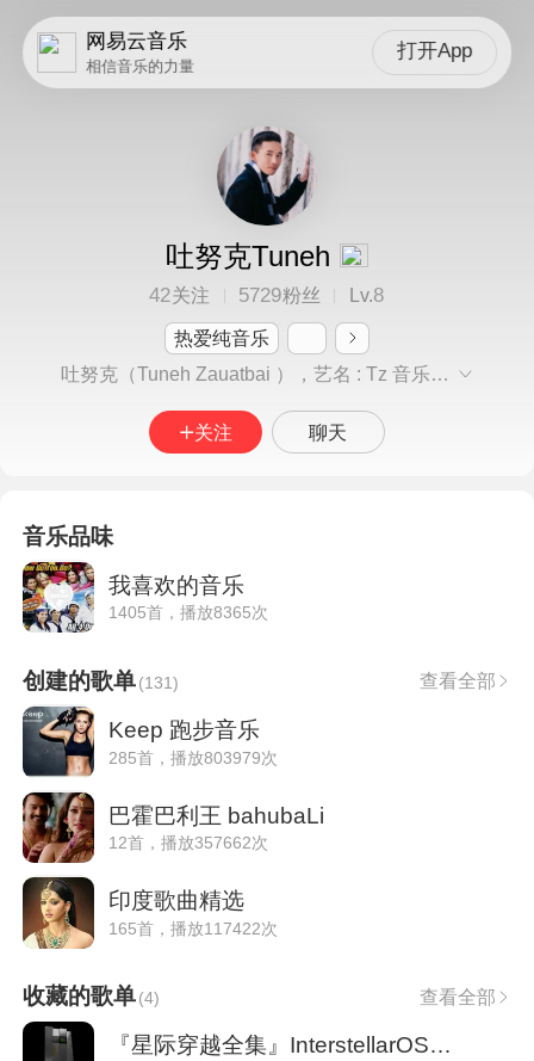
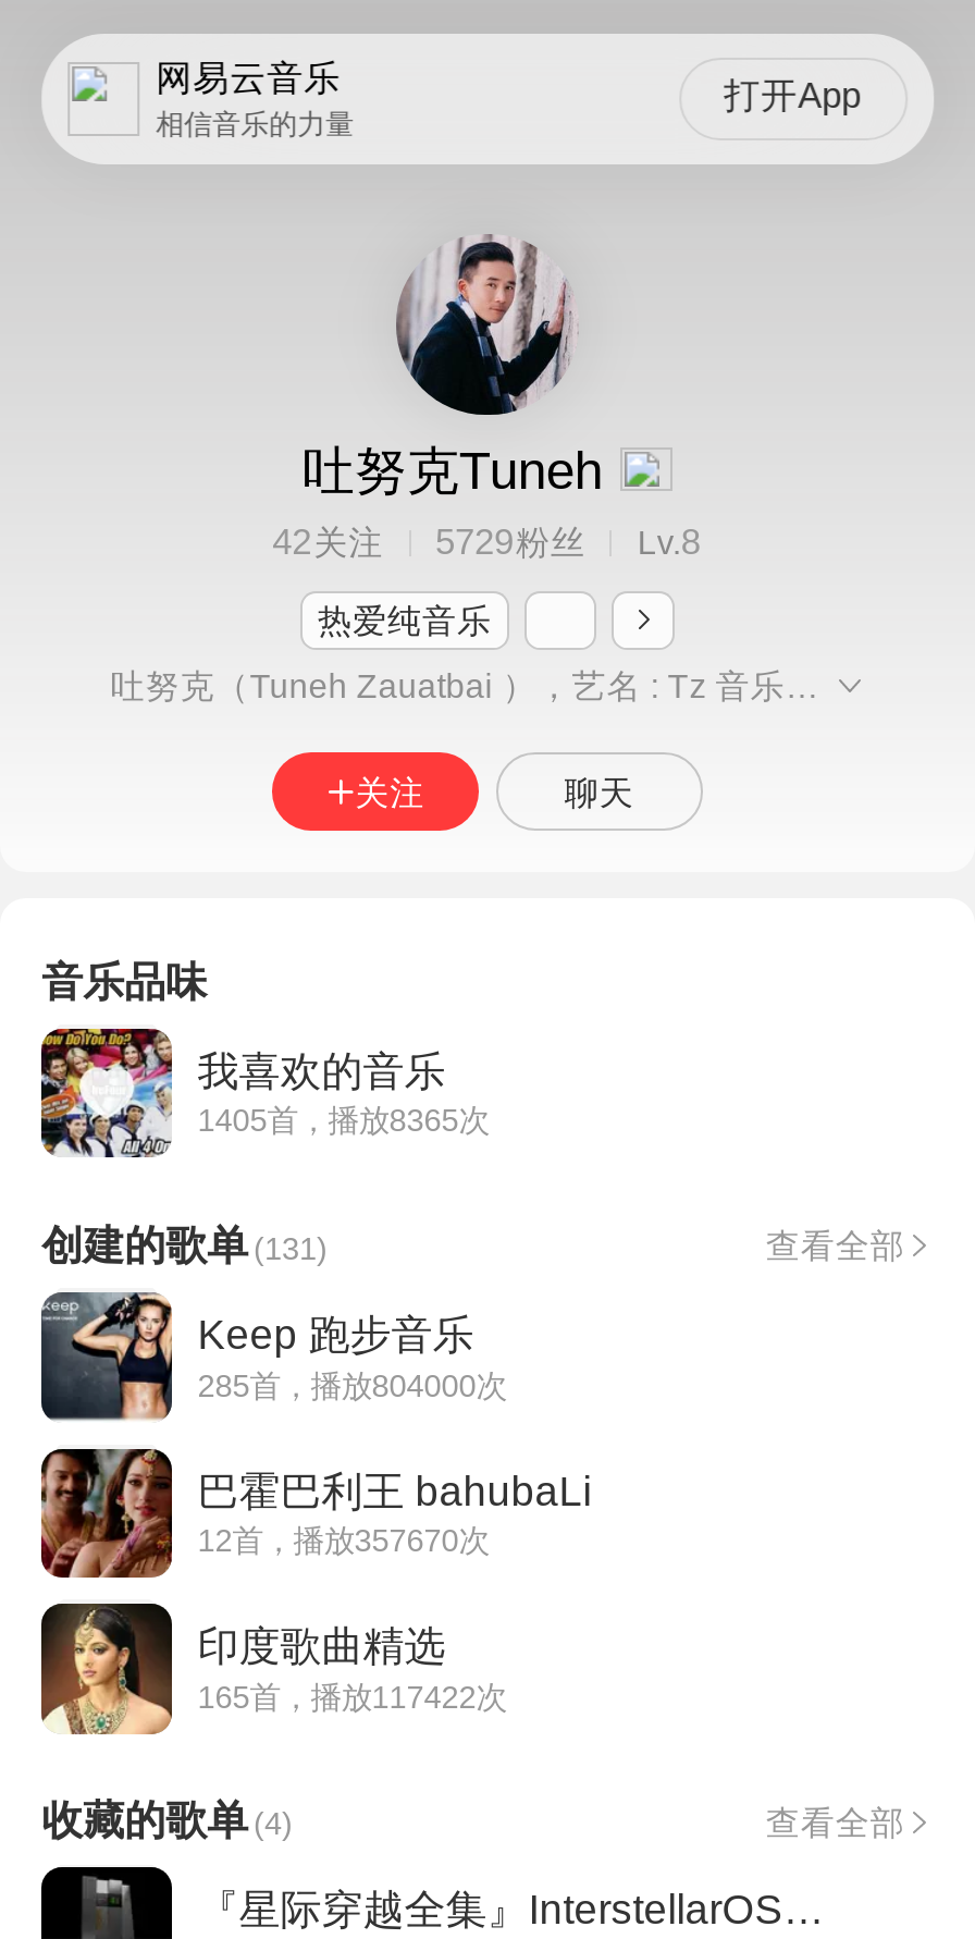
[108,748,277,767] 285首，播放803979次 -> [198,1367,507,1402] 285首，播放804000次
[108,833,268,852] 12首，播放357662次 -> [198,1524,489,1558] 12首，播放357670次

